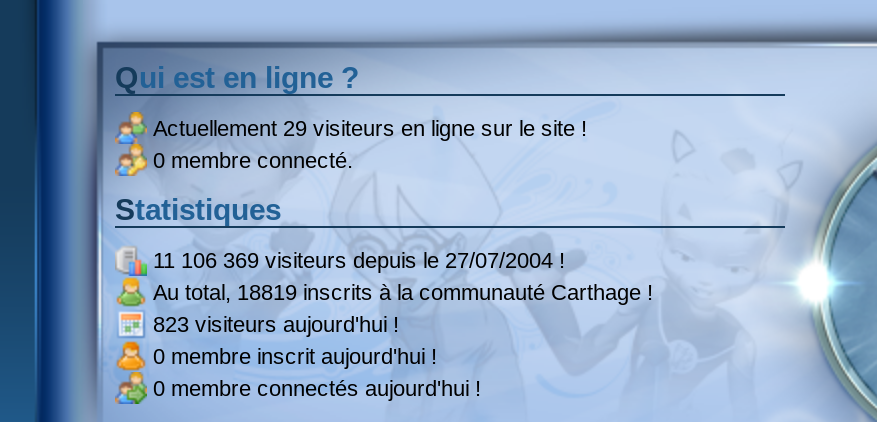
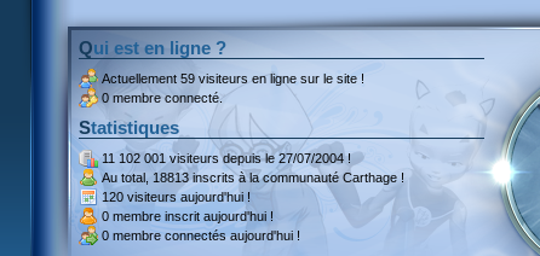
[153,116,587,140] Actuellement 29 visiteurs en ligne sur le site ! -> [102,71,364,86] Actuellement 59 visiteurs en ligne sur le site !
[153,248,565,272] 11 106 369 visiteurs depuis le 27/07/2004 ! -> [102,151,351,165] 11 102 001 visiteurs depuis le 27/07/2004 !
[153,280,653,304] Au total, 18819 inscrits à la communauté Carthage ! -> [102,170,404,185] Au total, 18813 inscrits à la communauté Carthage !
[153,312,399,336] 823 visiteurs aujourd'hui ! -> [102,190,251,204] 120 visiteurs aujourd'hui !

